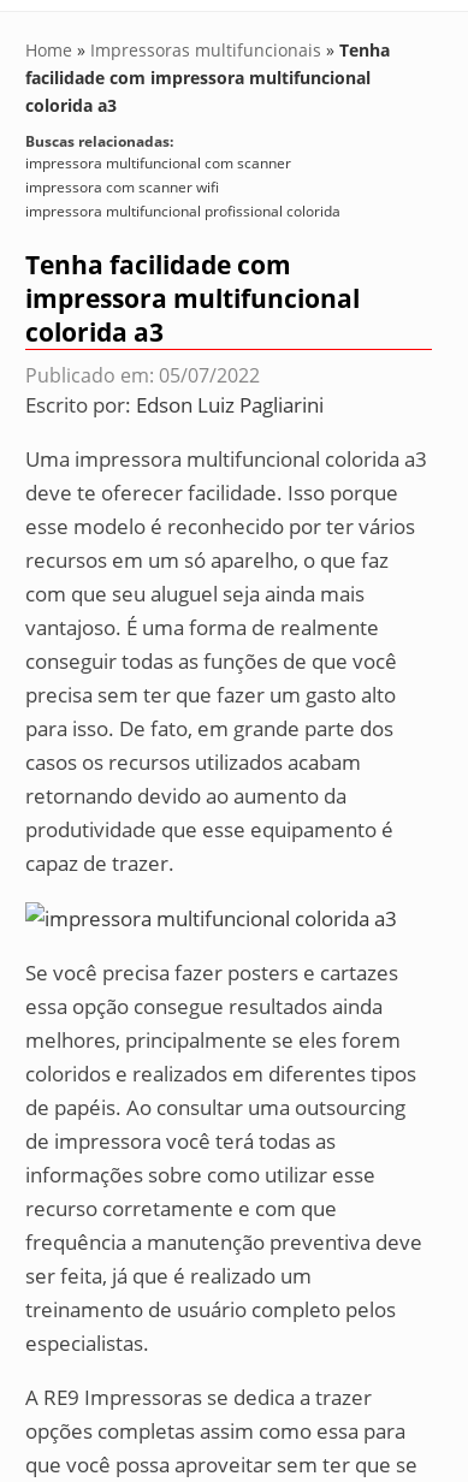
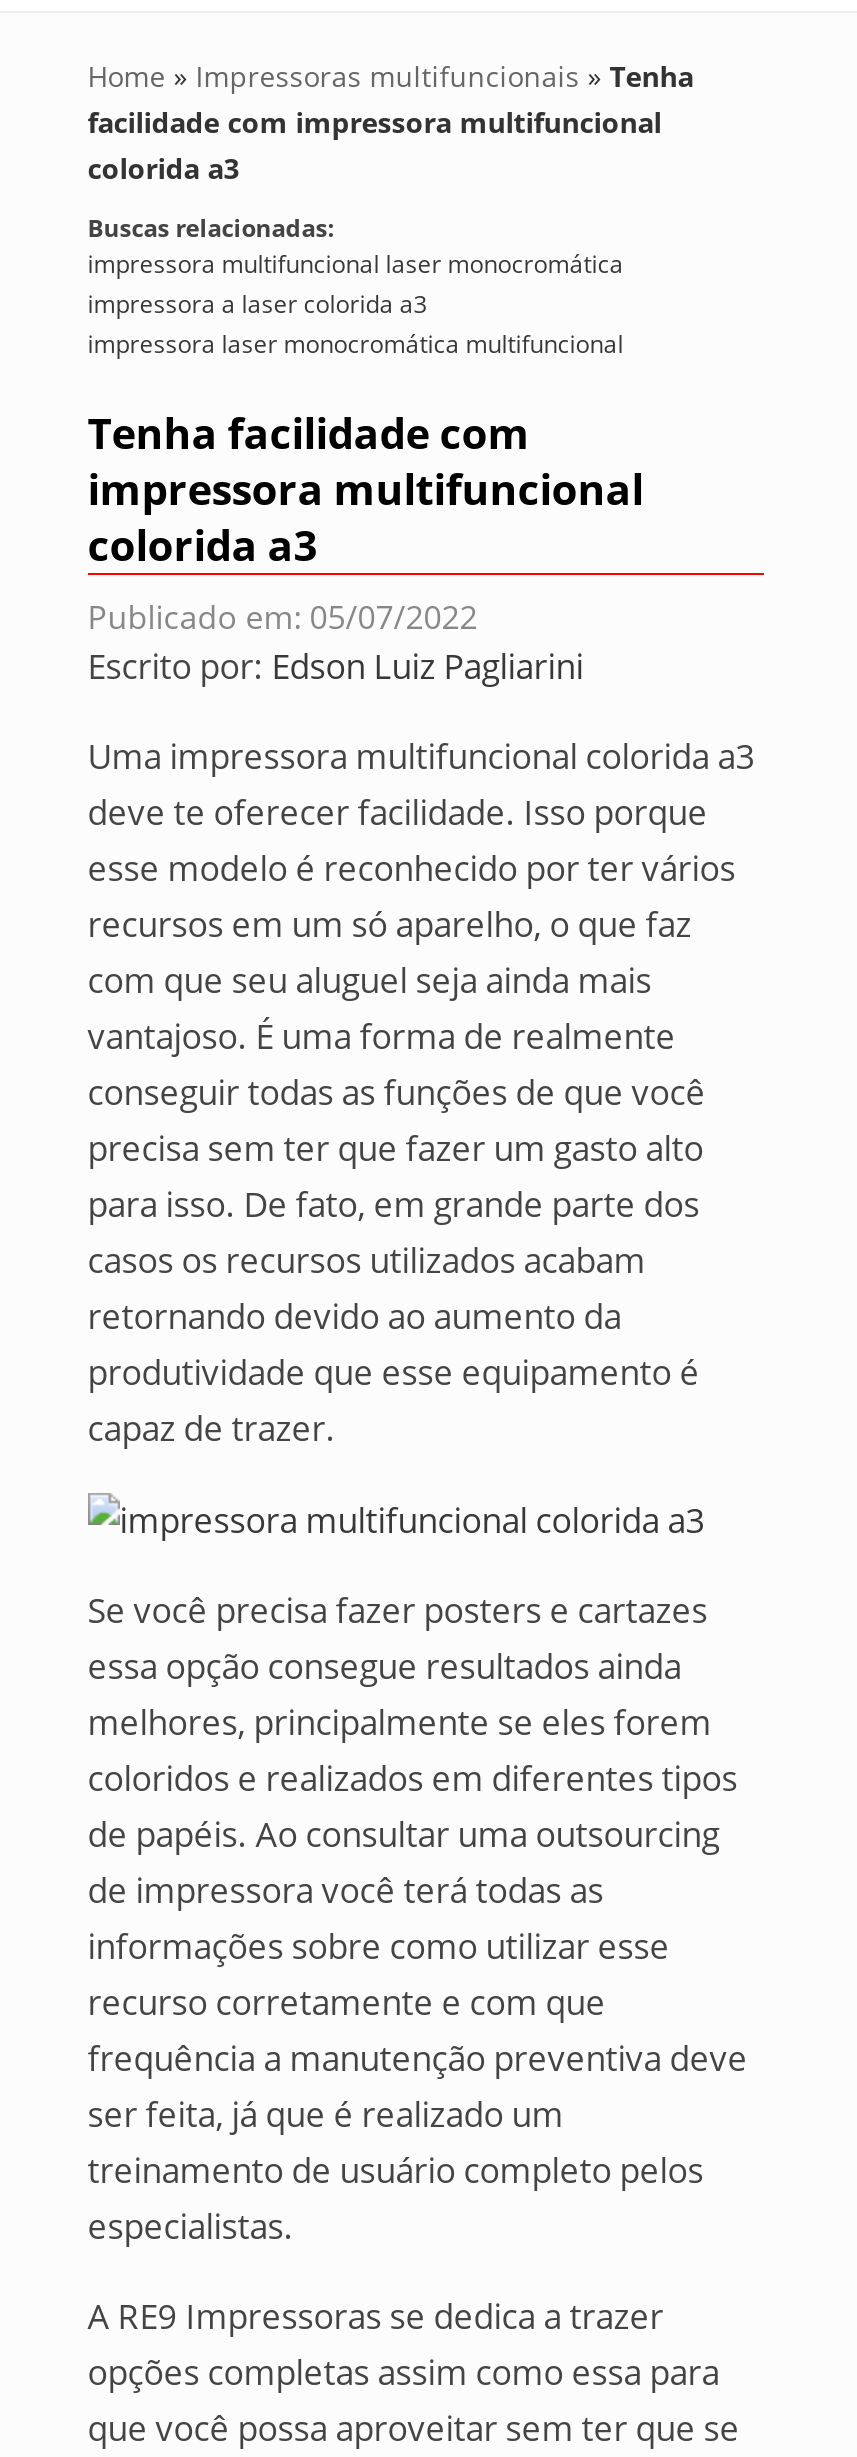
[25,152,340,221] impressora multifuncional com scanner | impressora com scanner wifi | impressora multifuncional profissional colorida -> [88,246,624,360] impressora multifuncional laser monocromática | impressora a laser colorida a3 | impressora laser monocromática multifuncional

